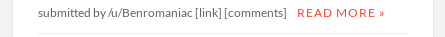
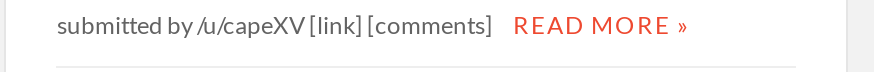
[38,5,287,20] submitted by /u/Benromaniac [link] [comments] -> [57,11,493,41] submitted by /u/capeXV [link] [comments]

